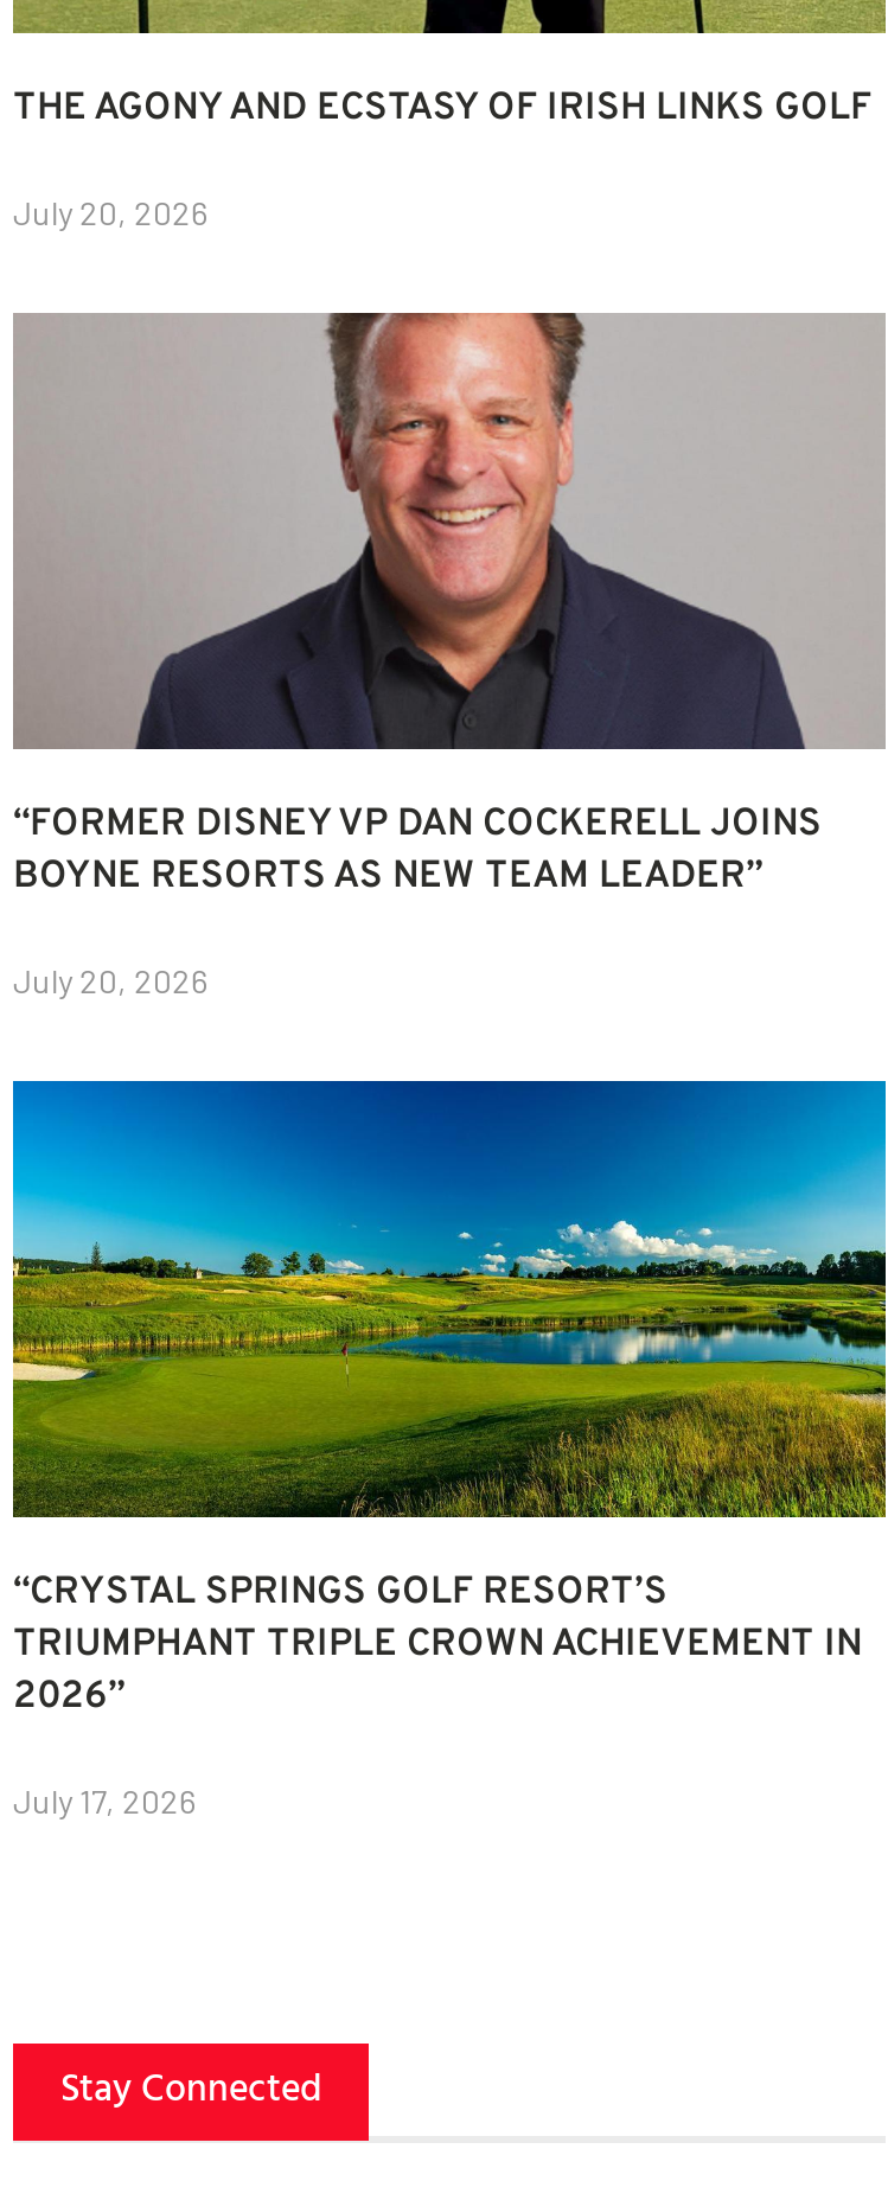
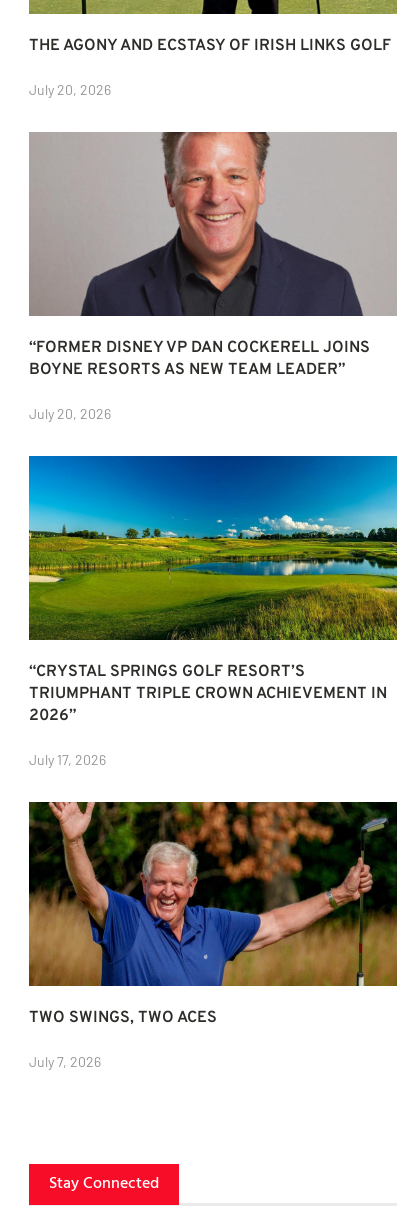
none -> [28,801,398,1070] [image] | TWO SWINGS, TWO ACES | July 7, 2026

